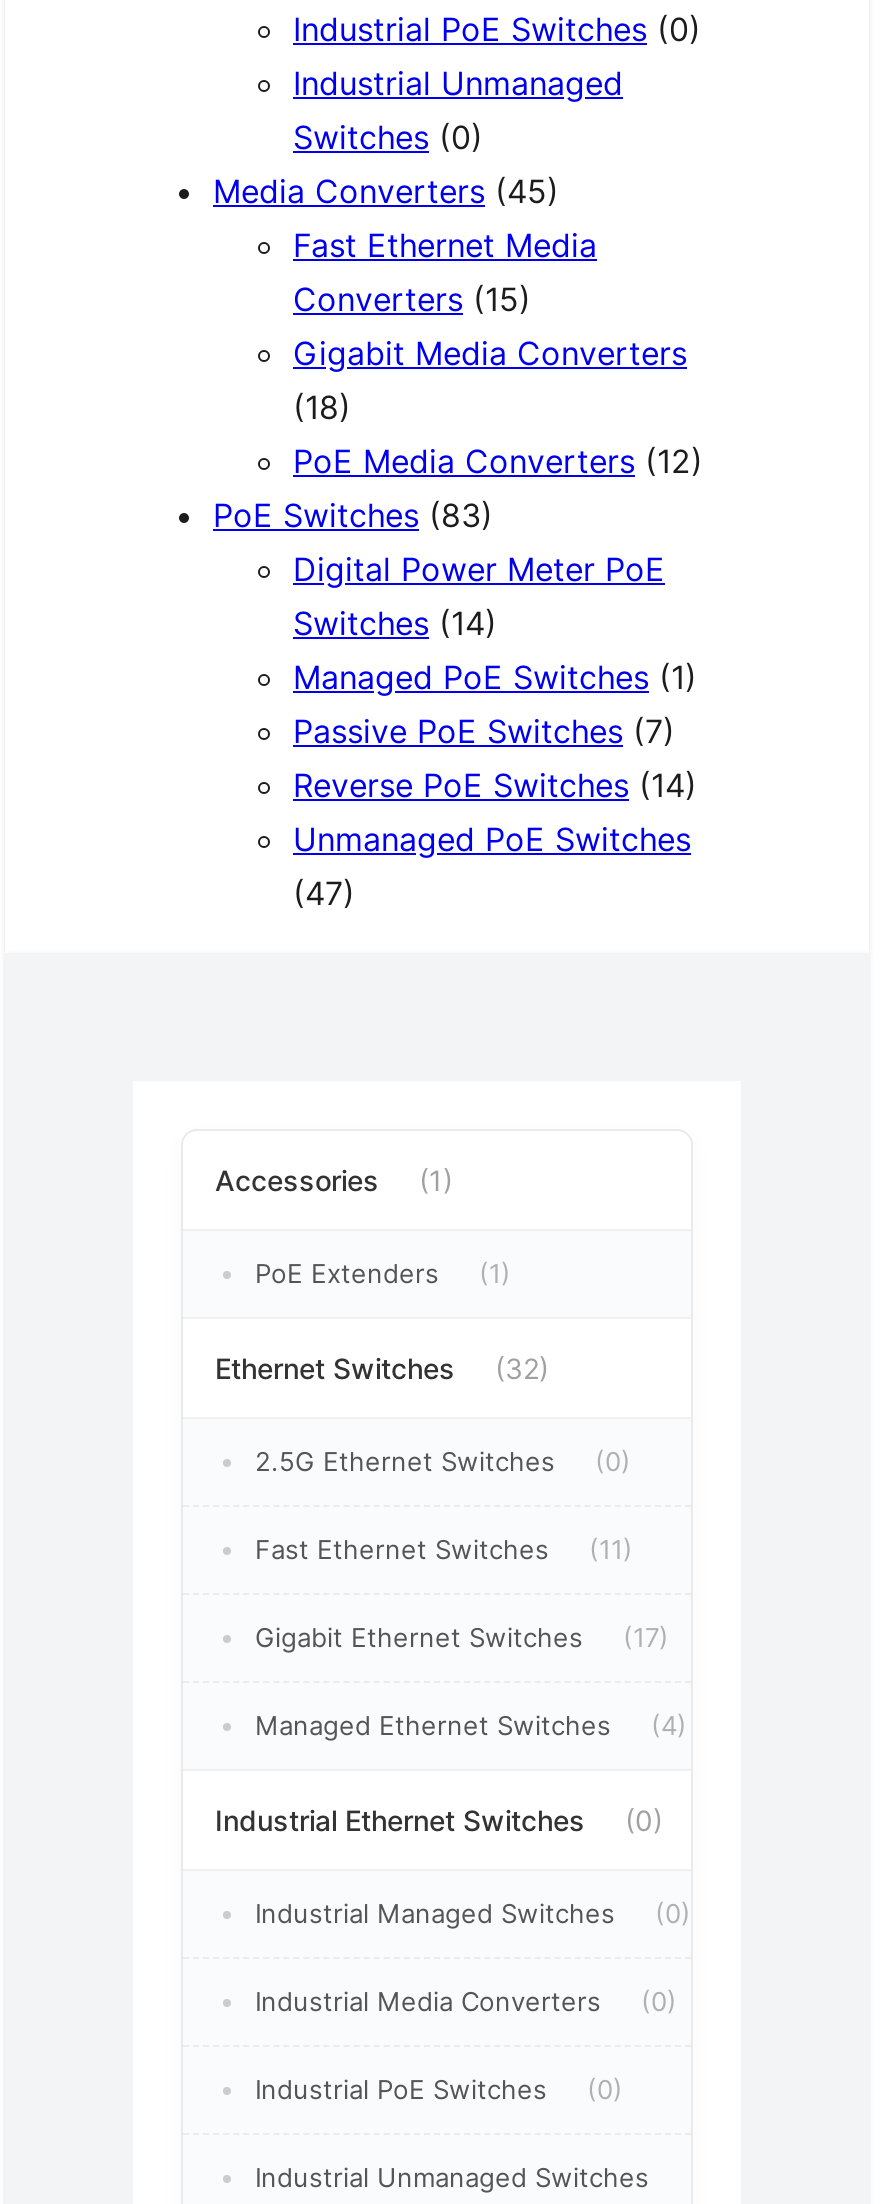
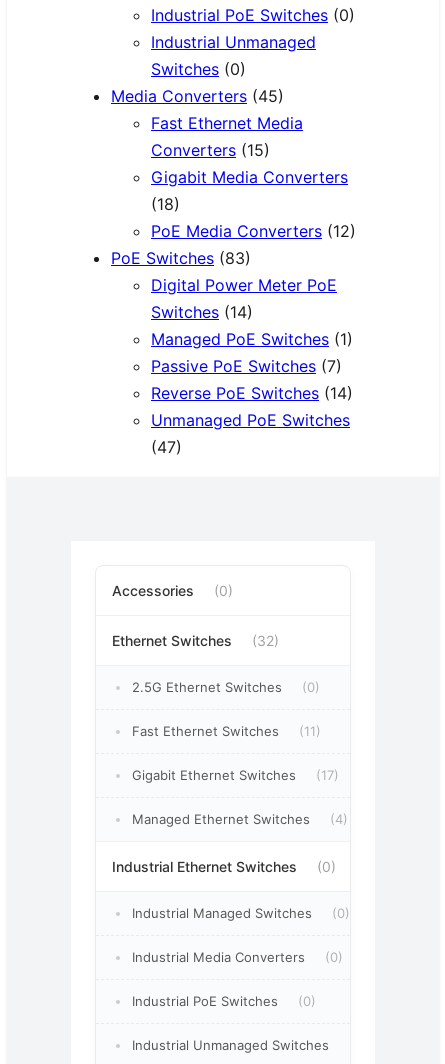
[255,1163,511,1289] (1) | PoE Extenders | (1) -> [210,582,233,599] (0)

